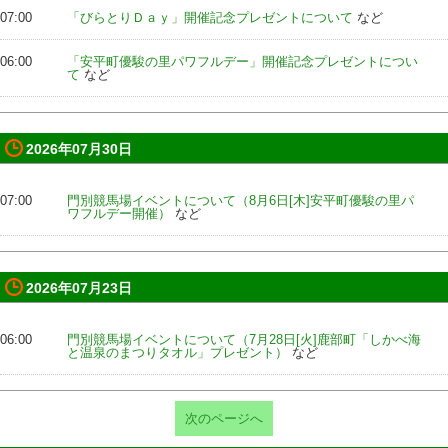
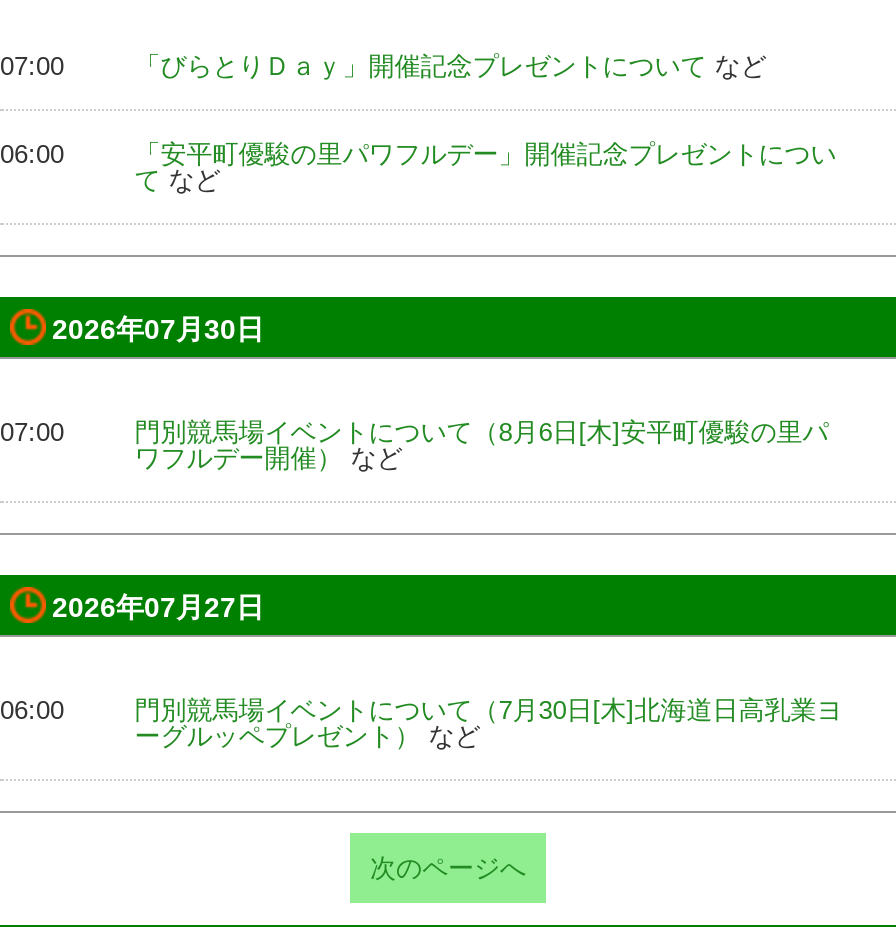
[26,280,132,296] 2026年07月23日 -> [52,591,264,623] 2026年07月27日
[67,332,421,360] 門別競馬場イベントについて（7月28日[火]鹿部町「しかべ海 | と温泉のまつりタオル」プレゼント）など -> [134,695,842,751] 門別競馬場イベントについて（7月30日[木]北海道日高乳業ヨ | ーグルッペプレゼント）など

